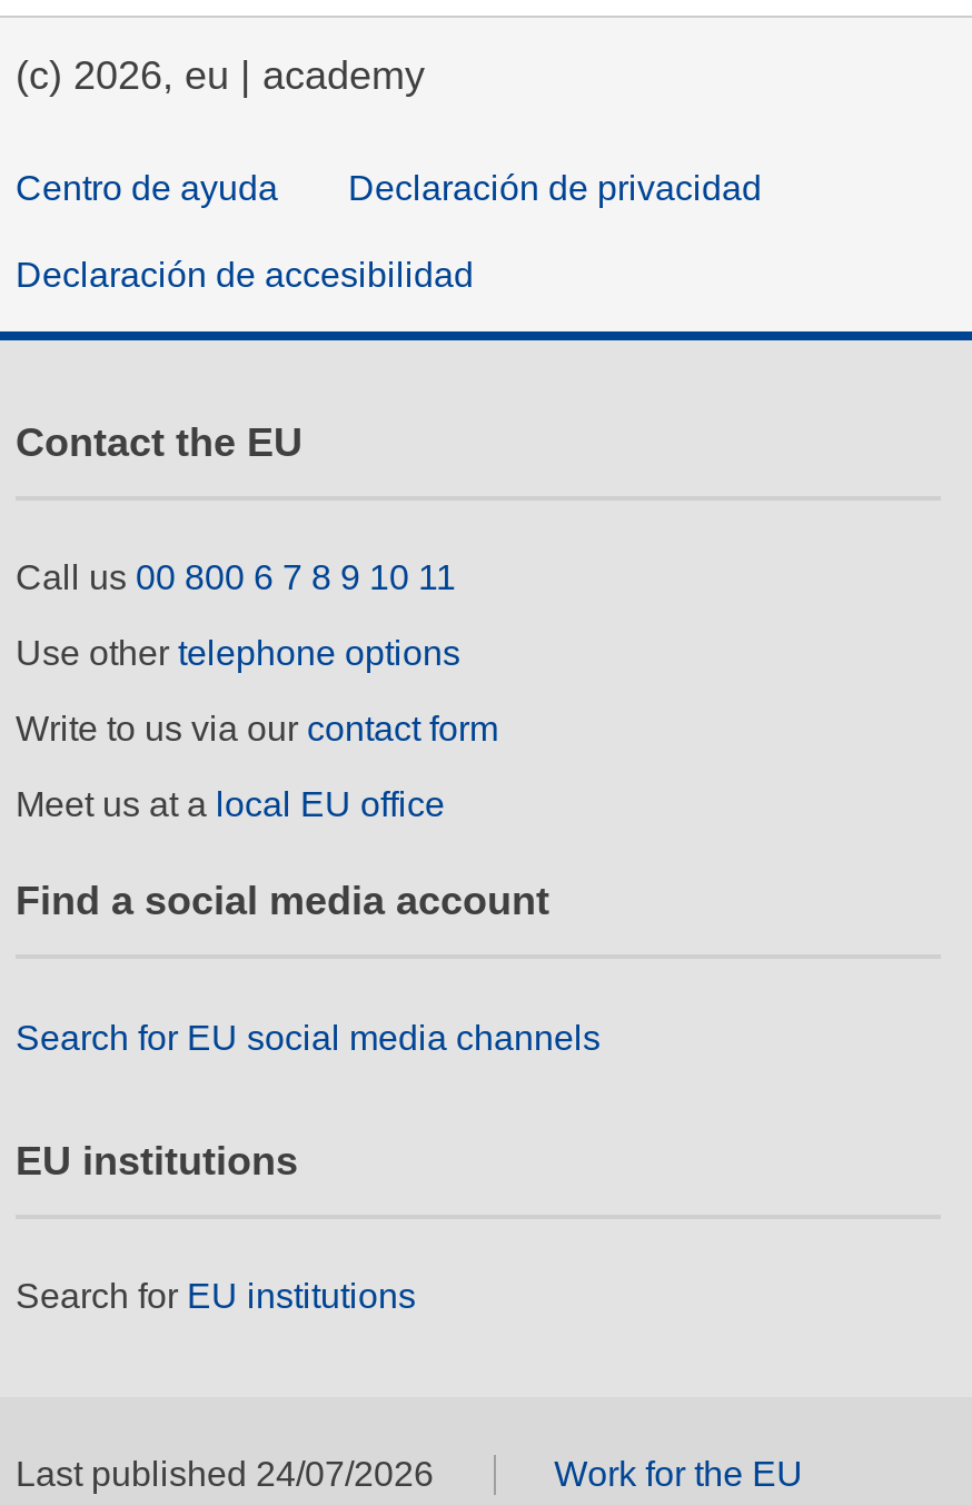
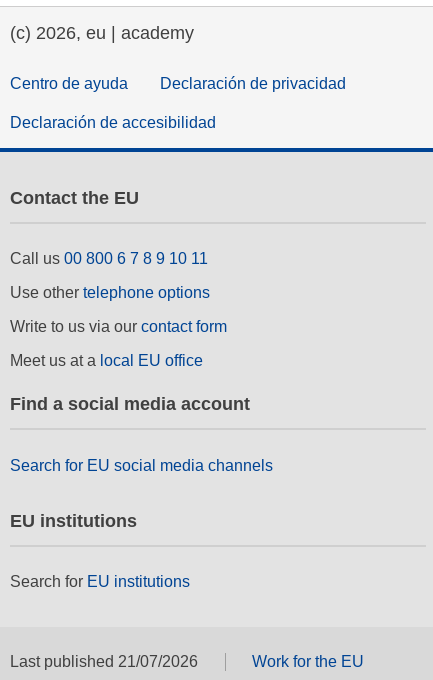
[16,1456,434,1494] Last published 24/07/2026 -> [10,653,198,670] Last published 21/07/2026

